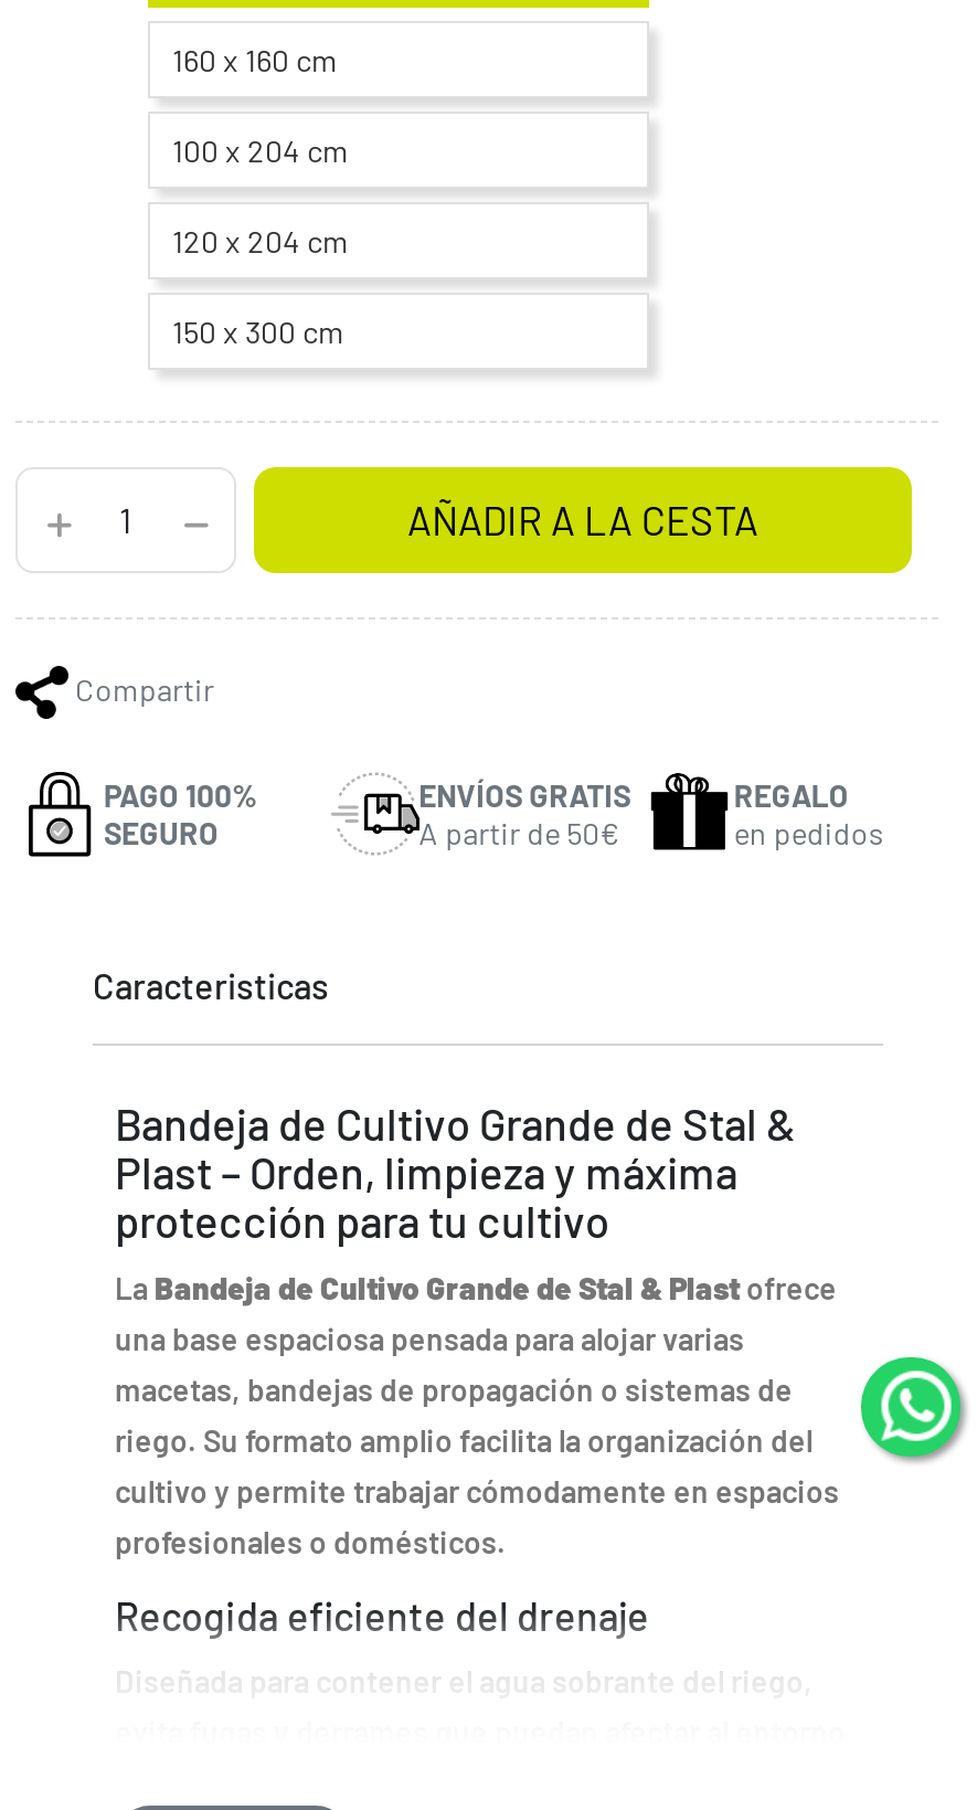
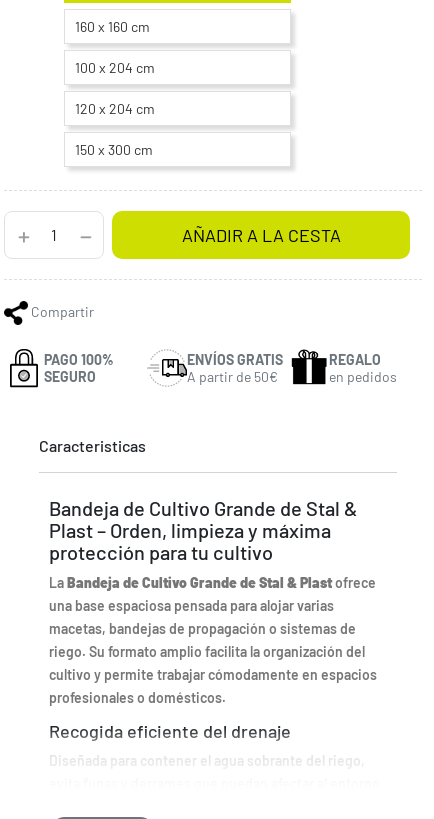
[859,1355,967,1463] [image] -> none

